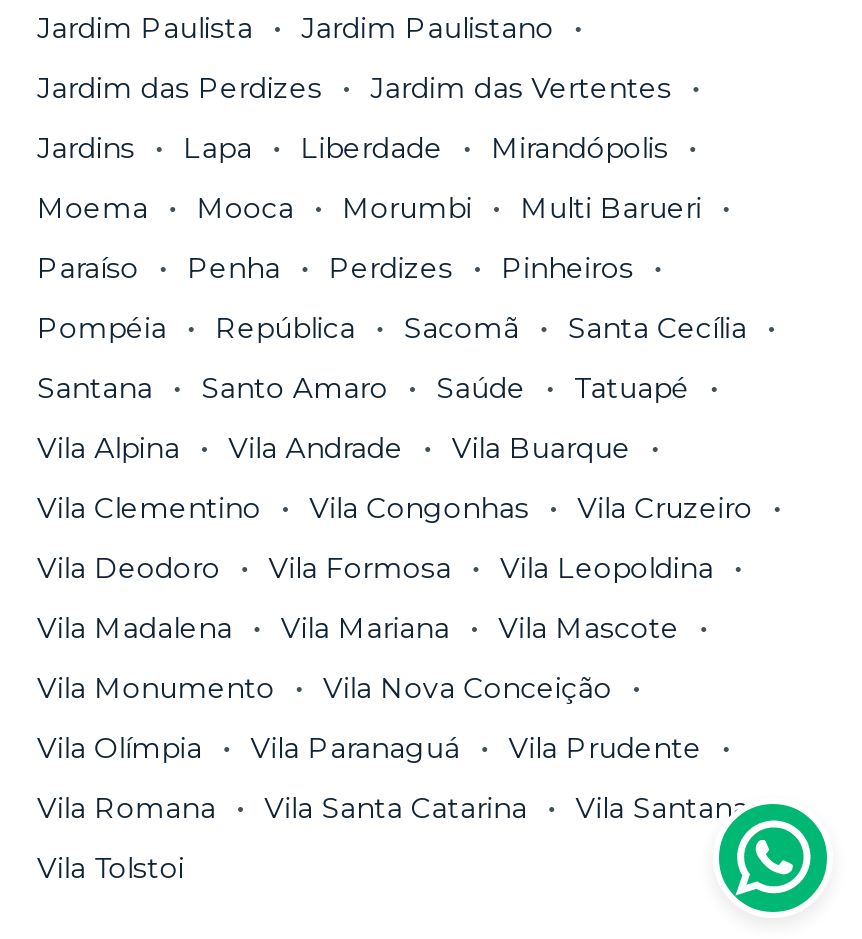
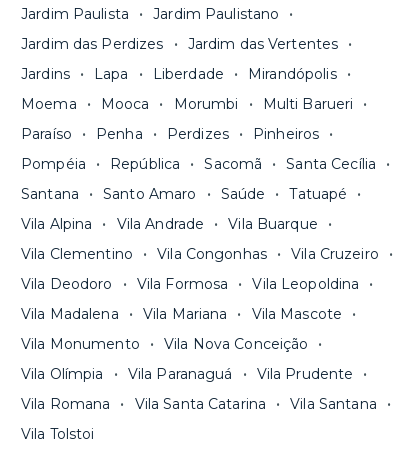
[715,802,831,916] [image] -> none

